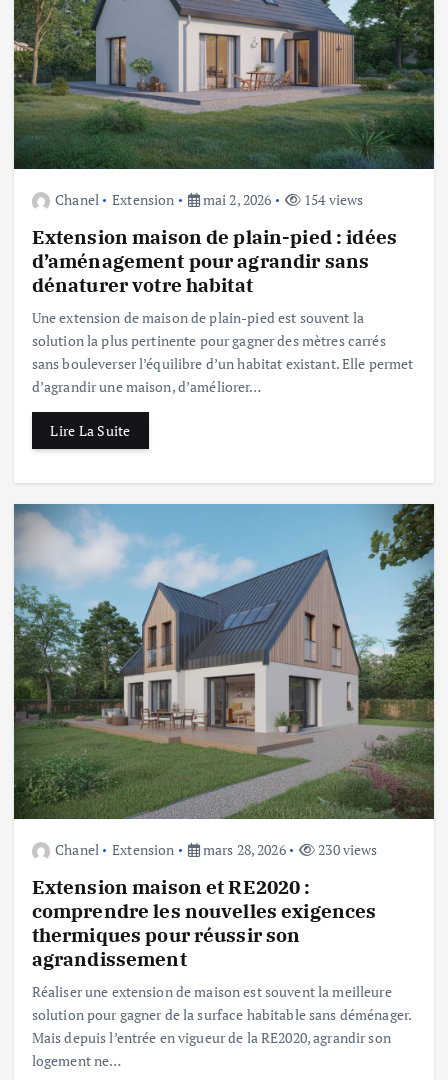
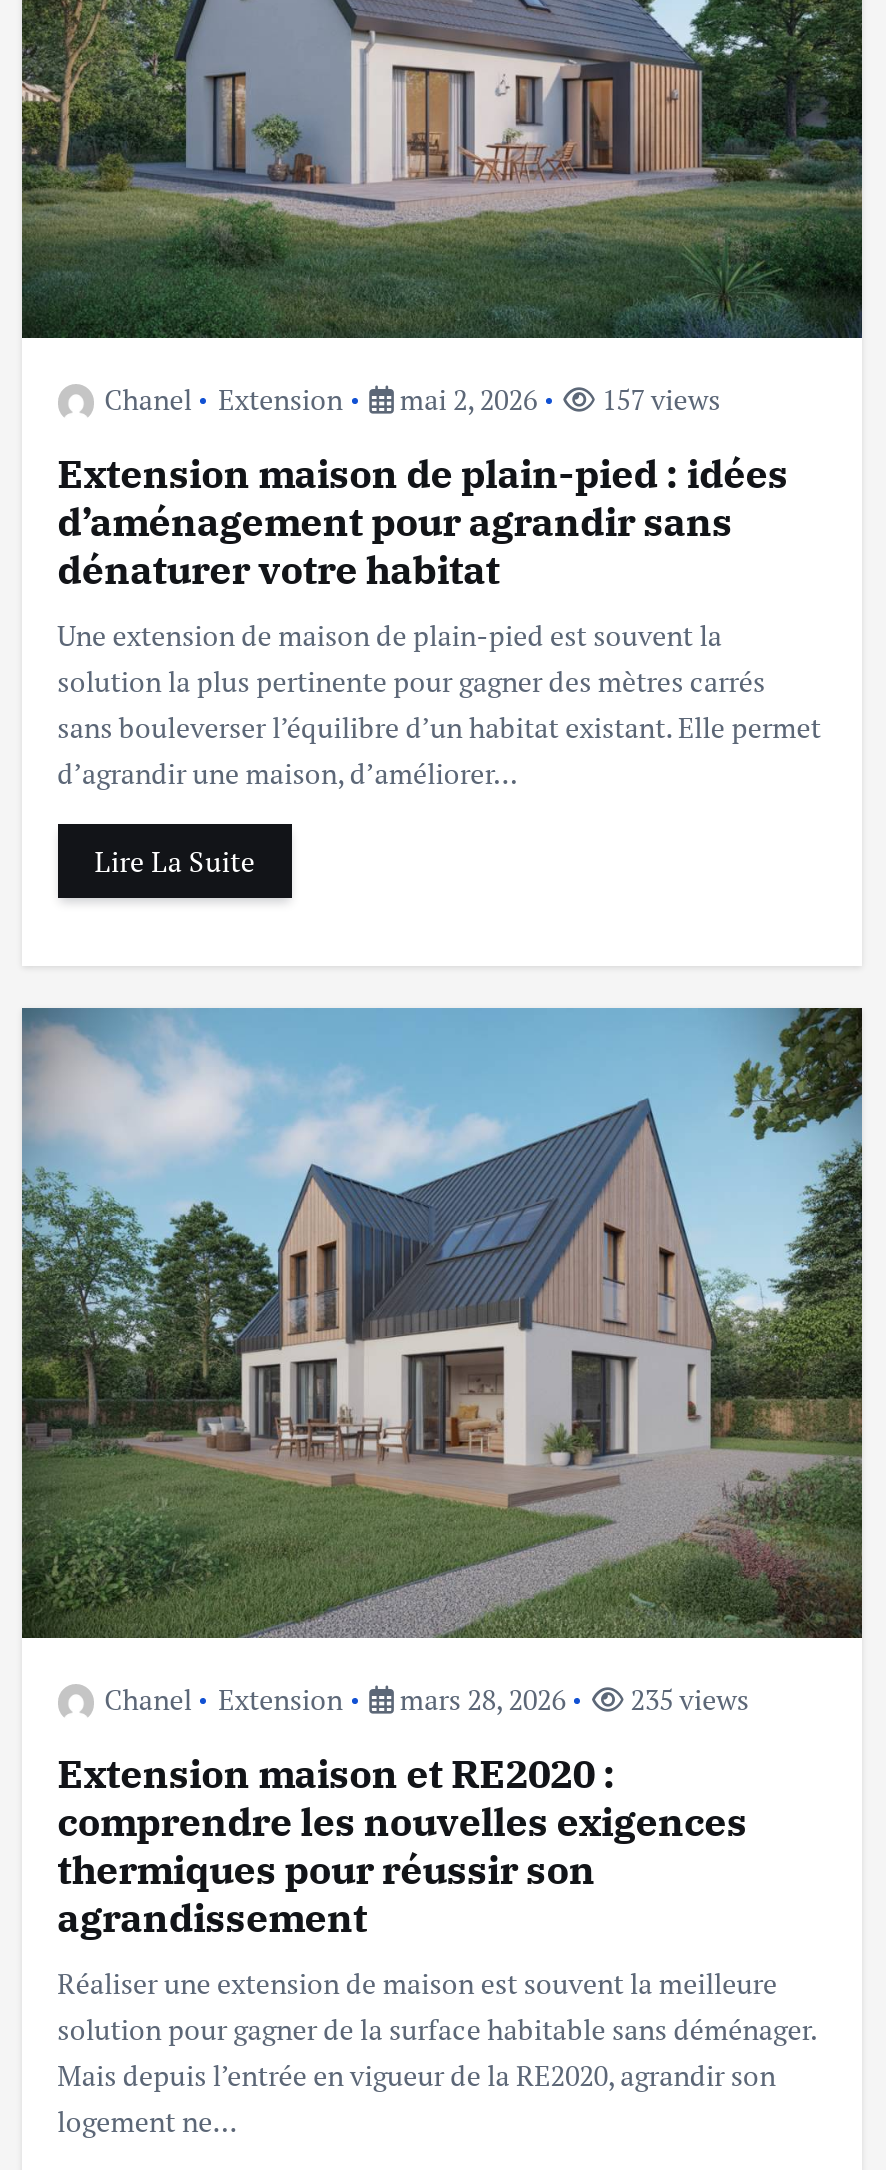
[55,190,363,209] Chanel Extension mai 2, 2026 154 views -> [104,380,720,418] Chanel Extension mai 2, 2026 157 views
[55,840,377,859] Chanel Extension mars 28, 2026 230 views -> [104,1680,749,1718] Chanel Extension mars 28, 2026 235 views

